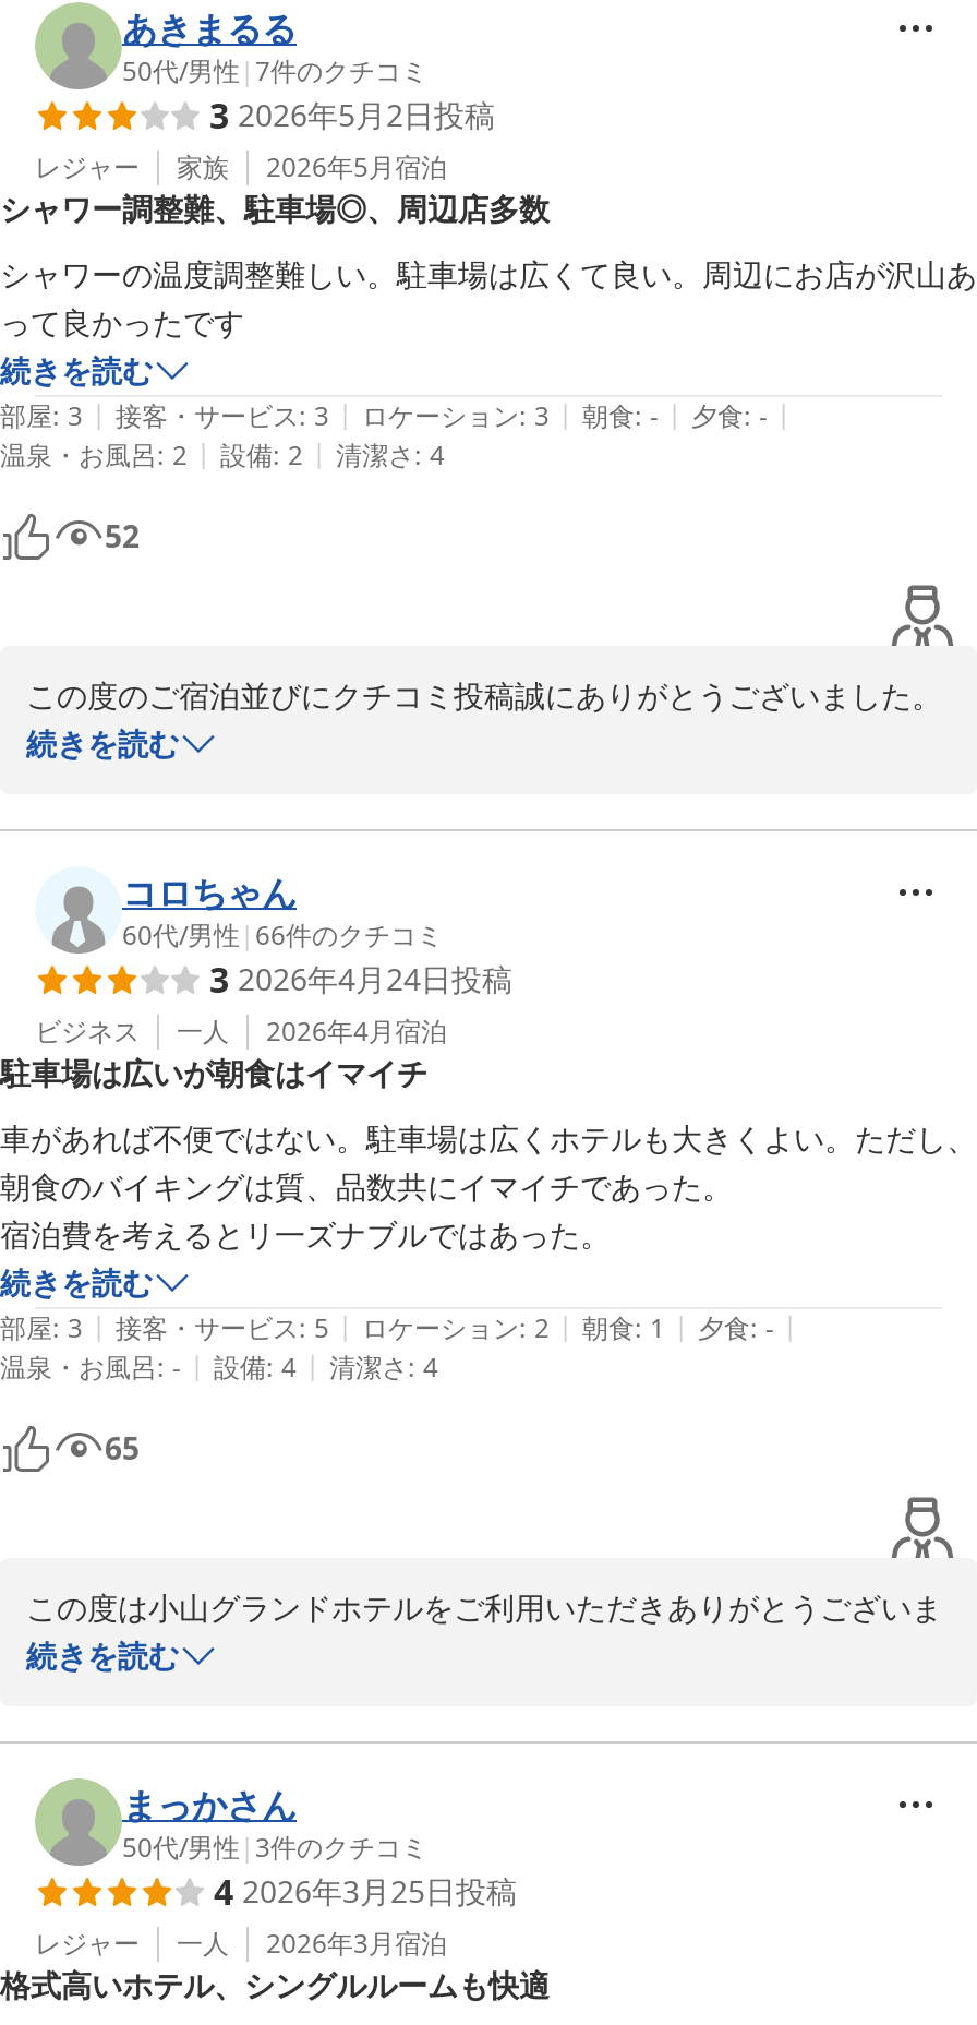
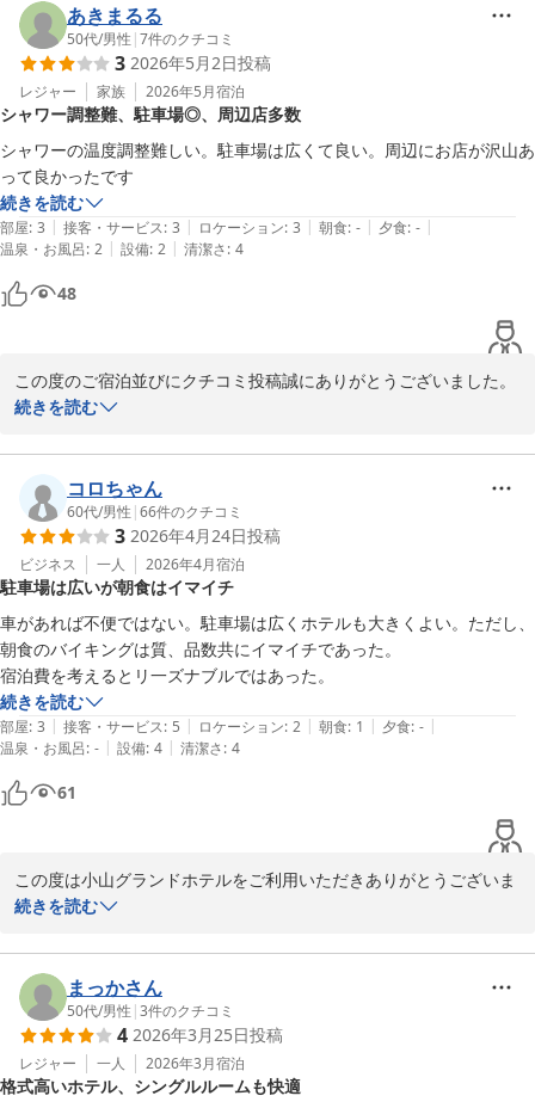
[105,515,140,556] 52 -> [57,282,76,304] 48
[105,1427,140,1469] 65 -> [57,781,76,804] 61

